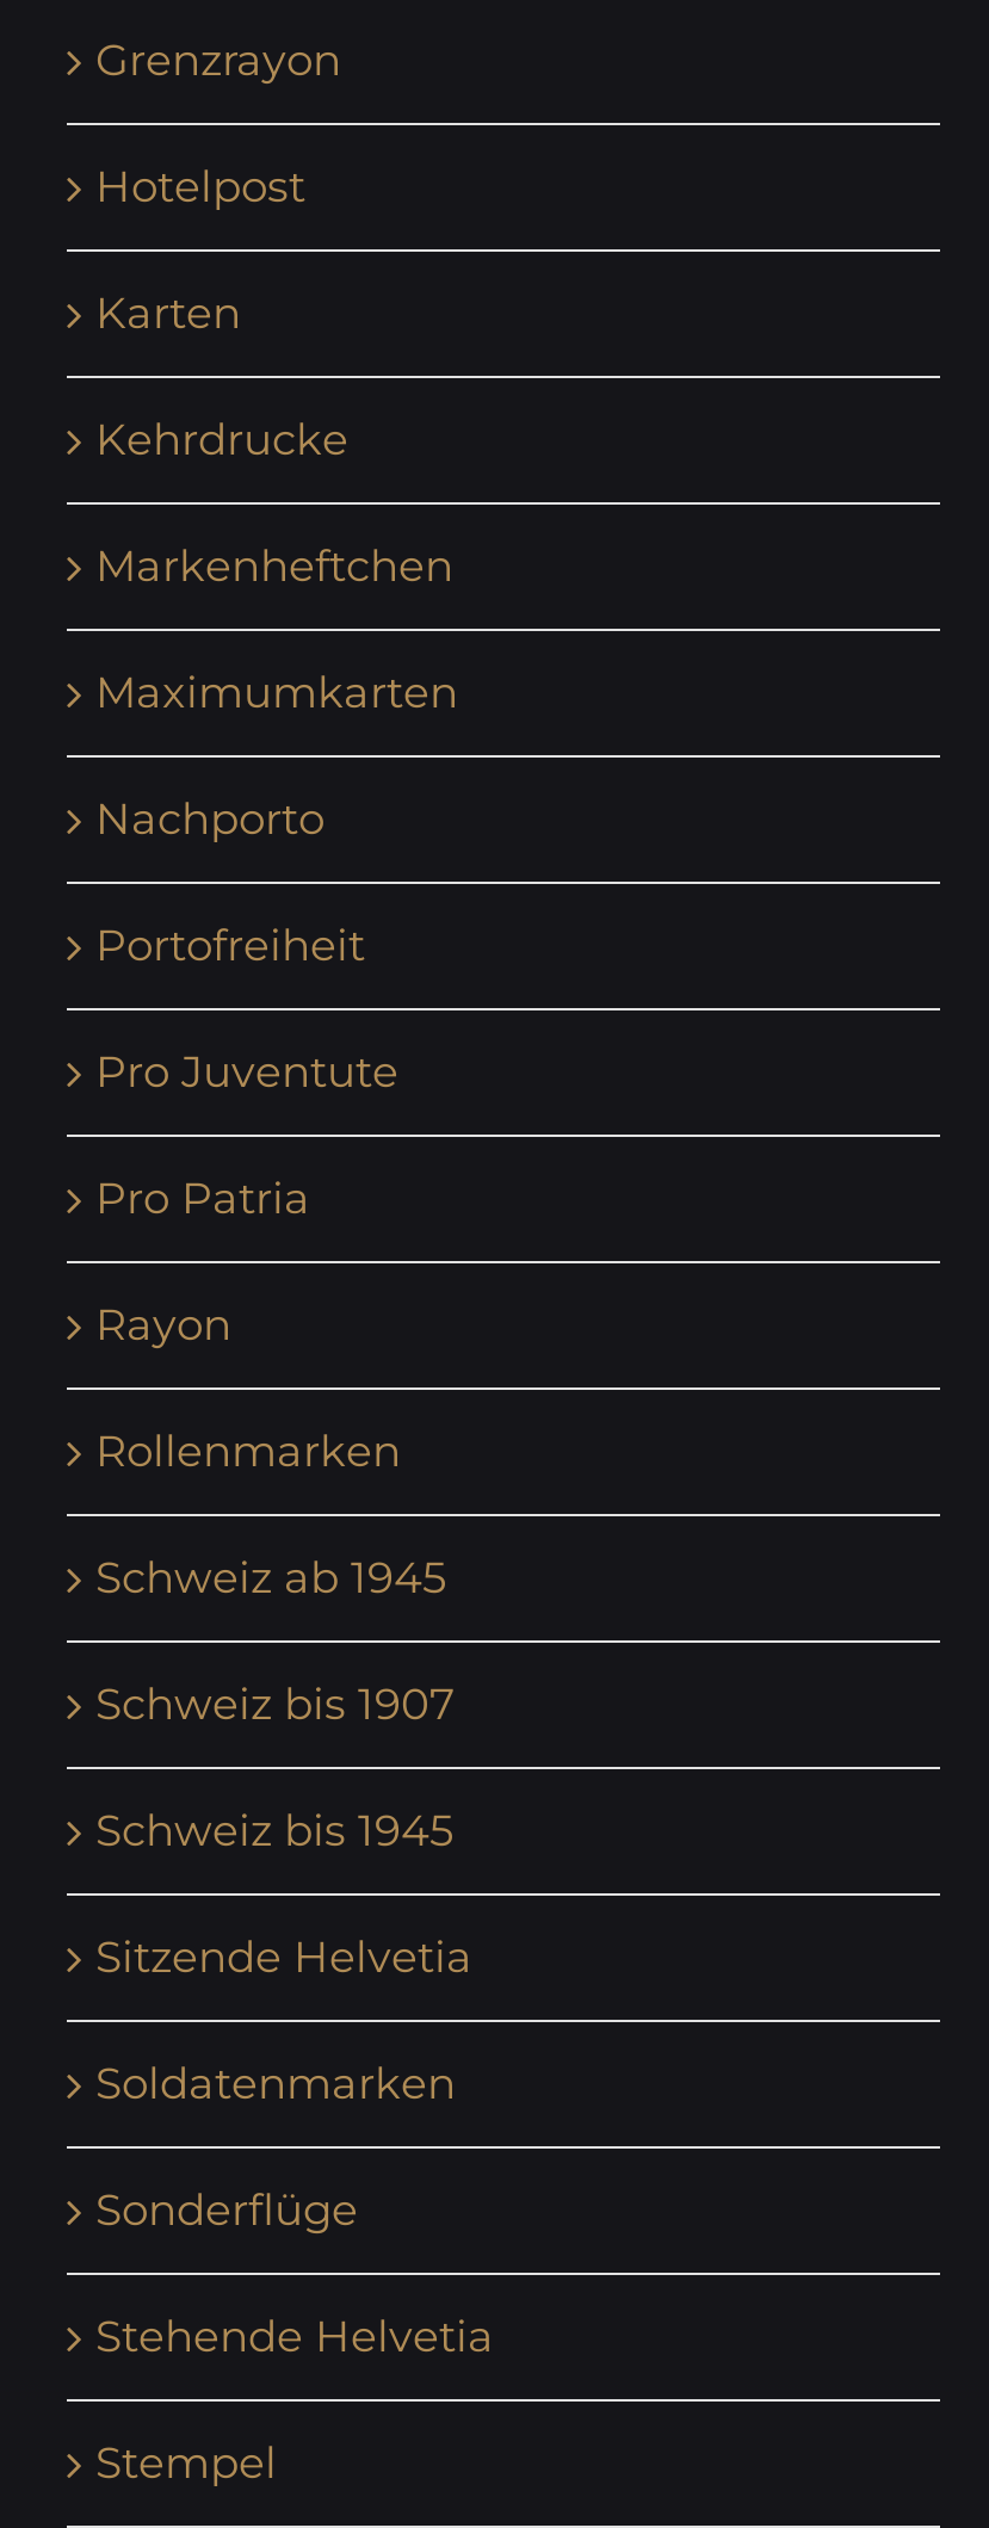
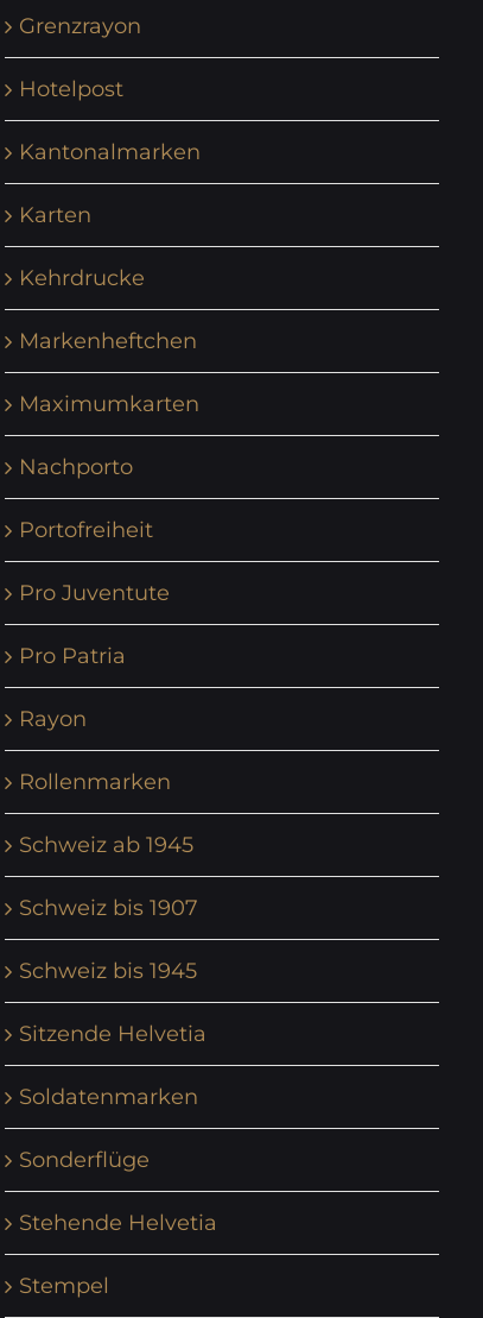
none -> [19,139,201,165] Kantonalmarken

